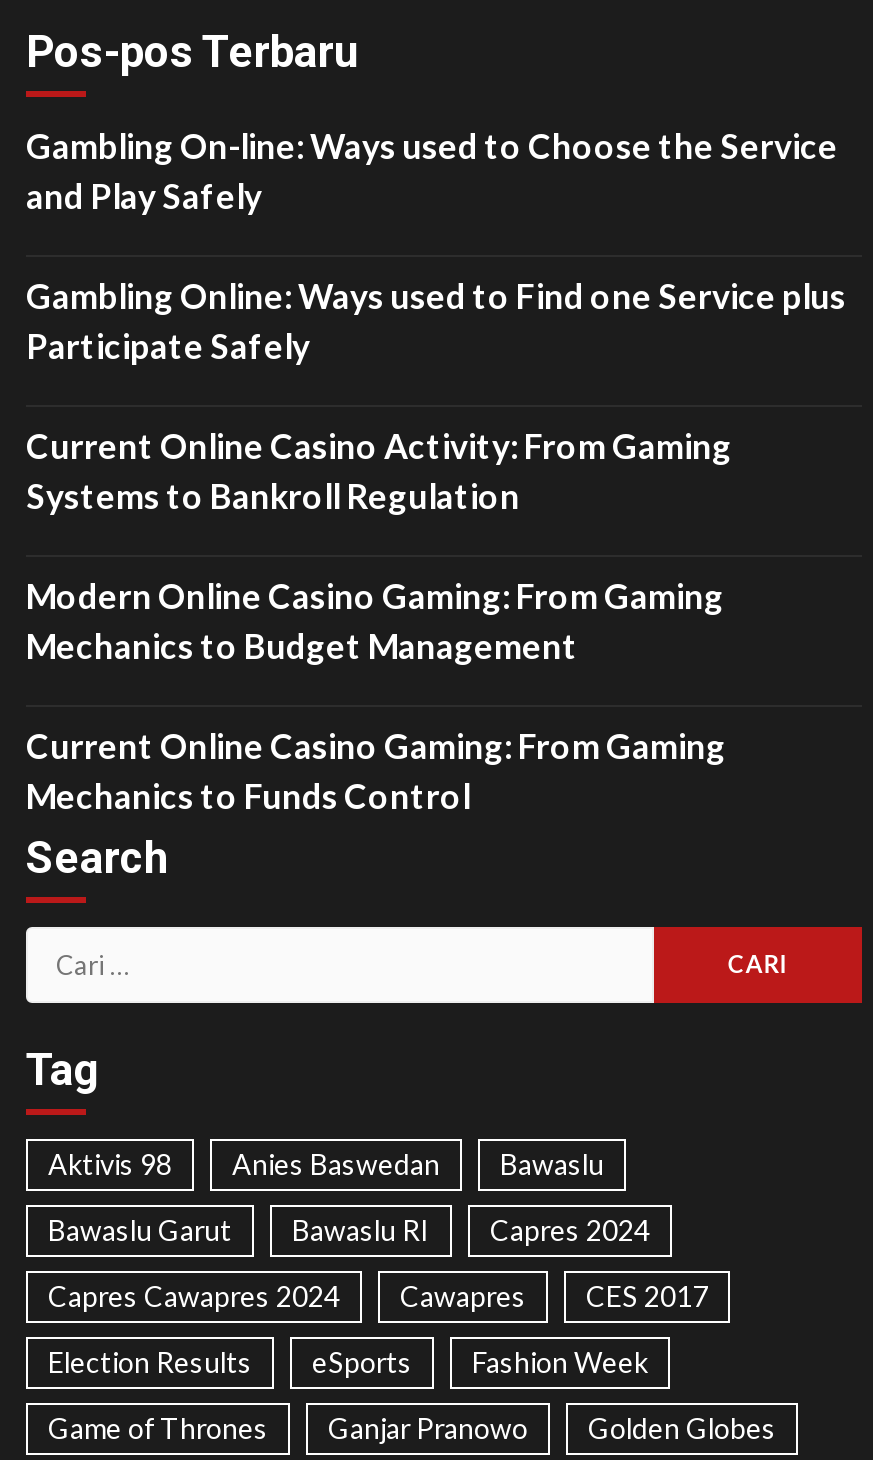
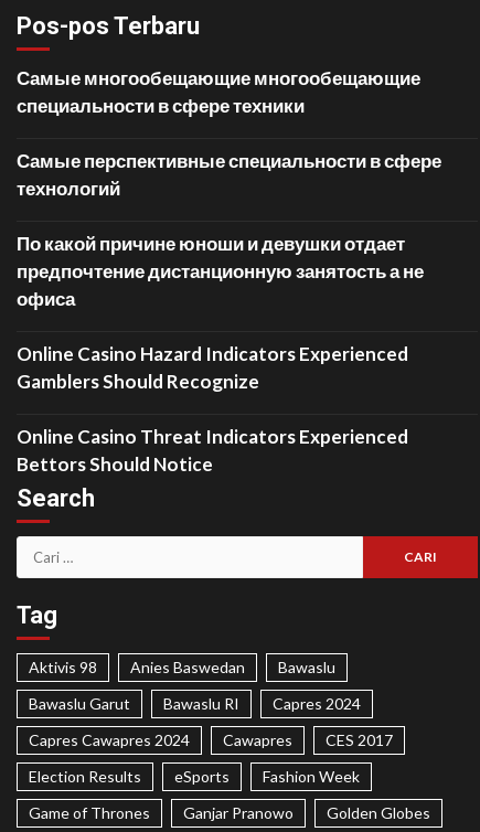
[26,125,838,217] Gambling On-line: Ways used to Choose the Service | and Play Safely -> [17,66,420,117] Самые многообещающие многообещающие | специальности в сфере техники
[26,275,846,367] Gambling Online: Ways used to Find one Service plus | Participate Safely -> [17,149,441,200] Самые перспективные специальности в сфере | технологий
[26,425,732,517] Current Online Casino Activity: From Gaming | Systems to Bankroll Regulation -> [17,232,424,310] По какой причине юноши и девушки отдает | предпочтение дистанционную занятость а не | офиса
[26,575,724,667] Modern Online Casino Gaming: From Gaming | Mechanics to Budget Management -> [17,342,408,393] Online Casino Hazard Indicators Experienced | Gamblers Should Recognize
[26,725,726,817] Current Online Casino Gaming: From Gaming | Mechanics to Funds Control -> [17,425,408,476] Online Casino Threat Indicators Experienced | Bettors Should Notice

